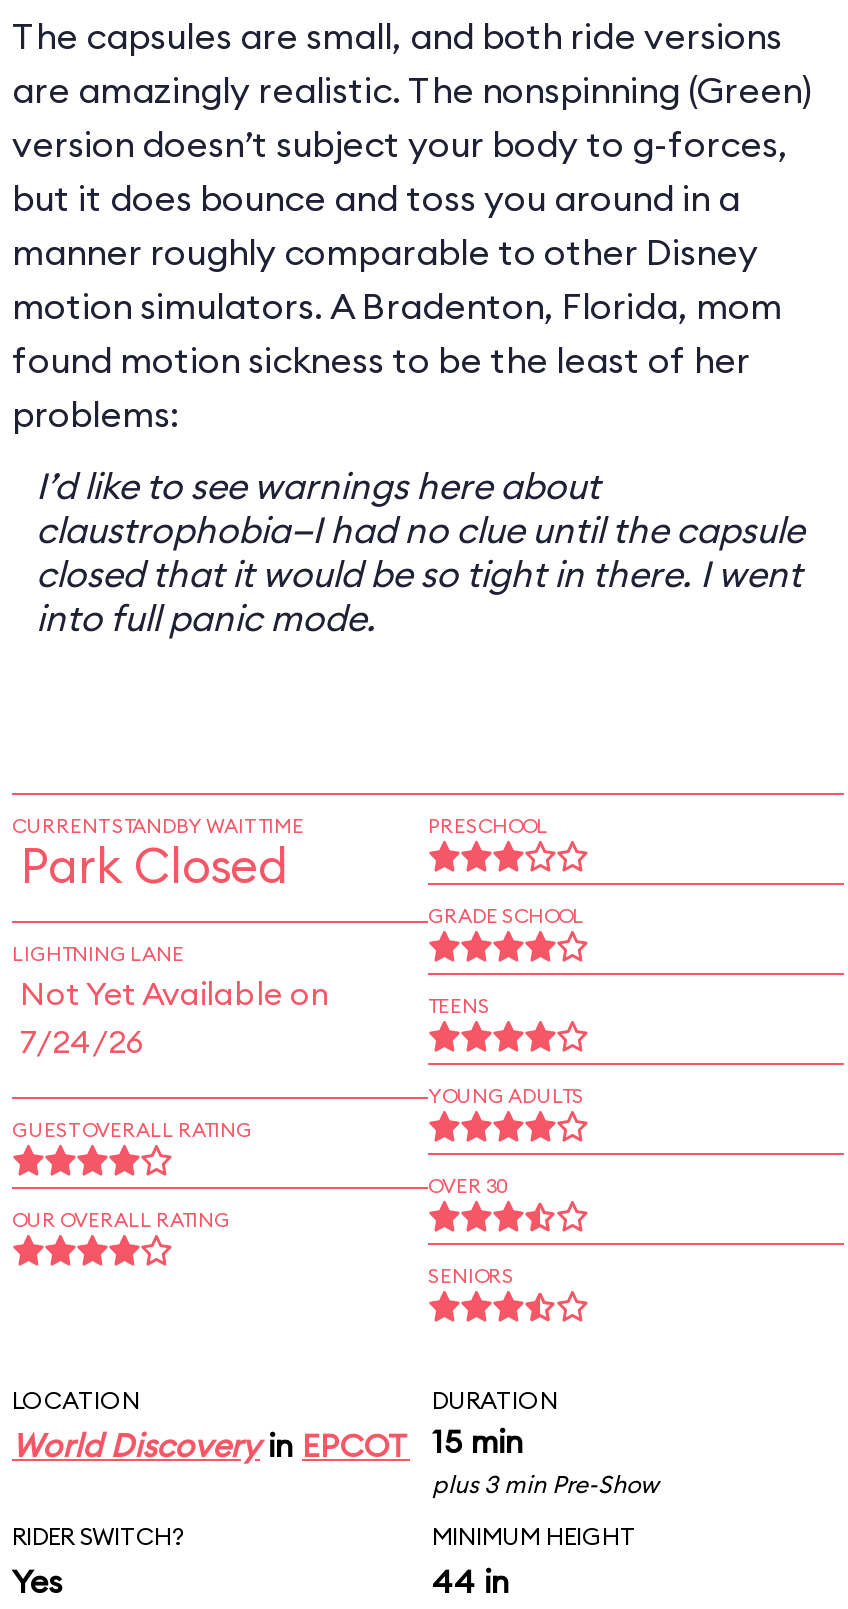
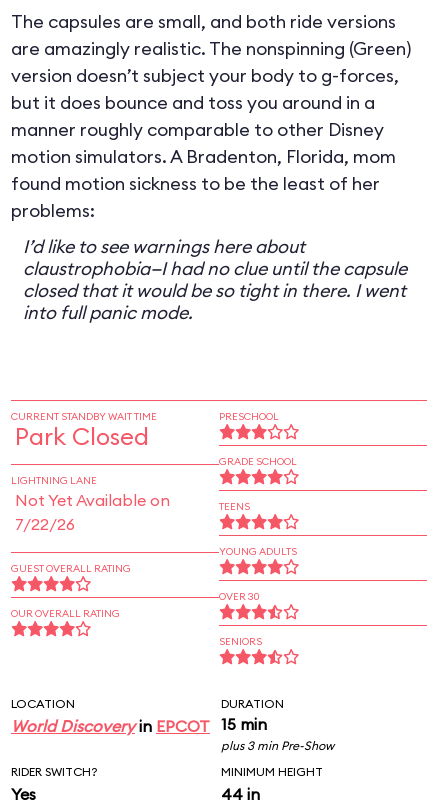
[20,1021,144,1061] 7/24/26 -> [15,514,75,534] 7/22/26

